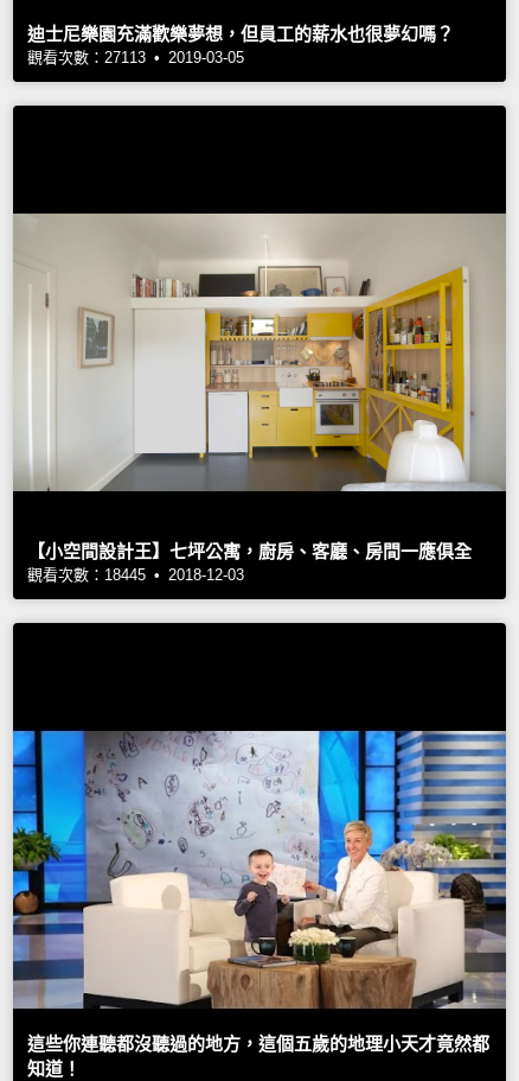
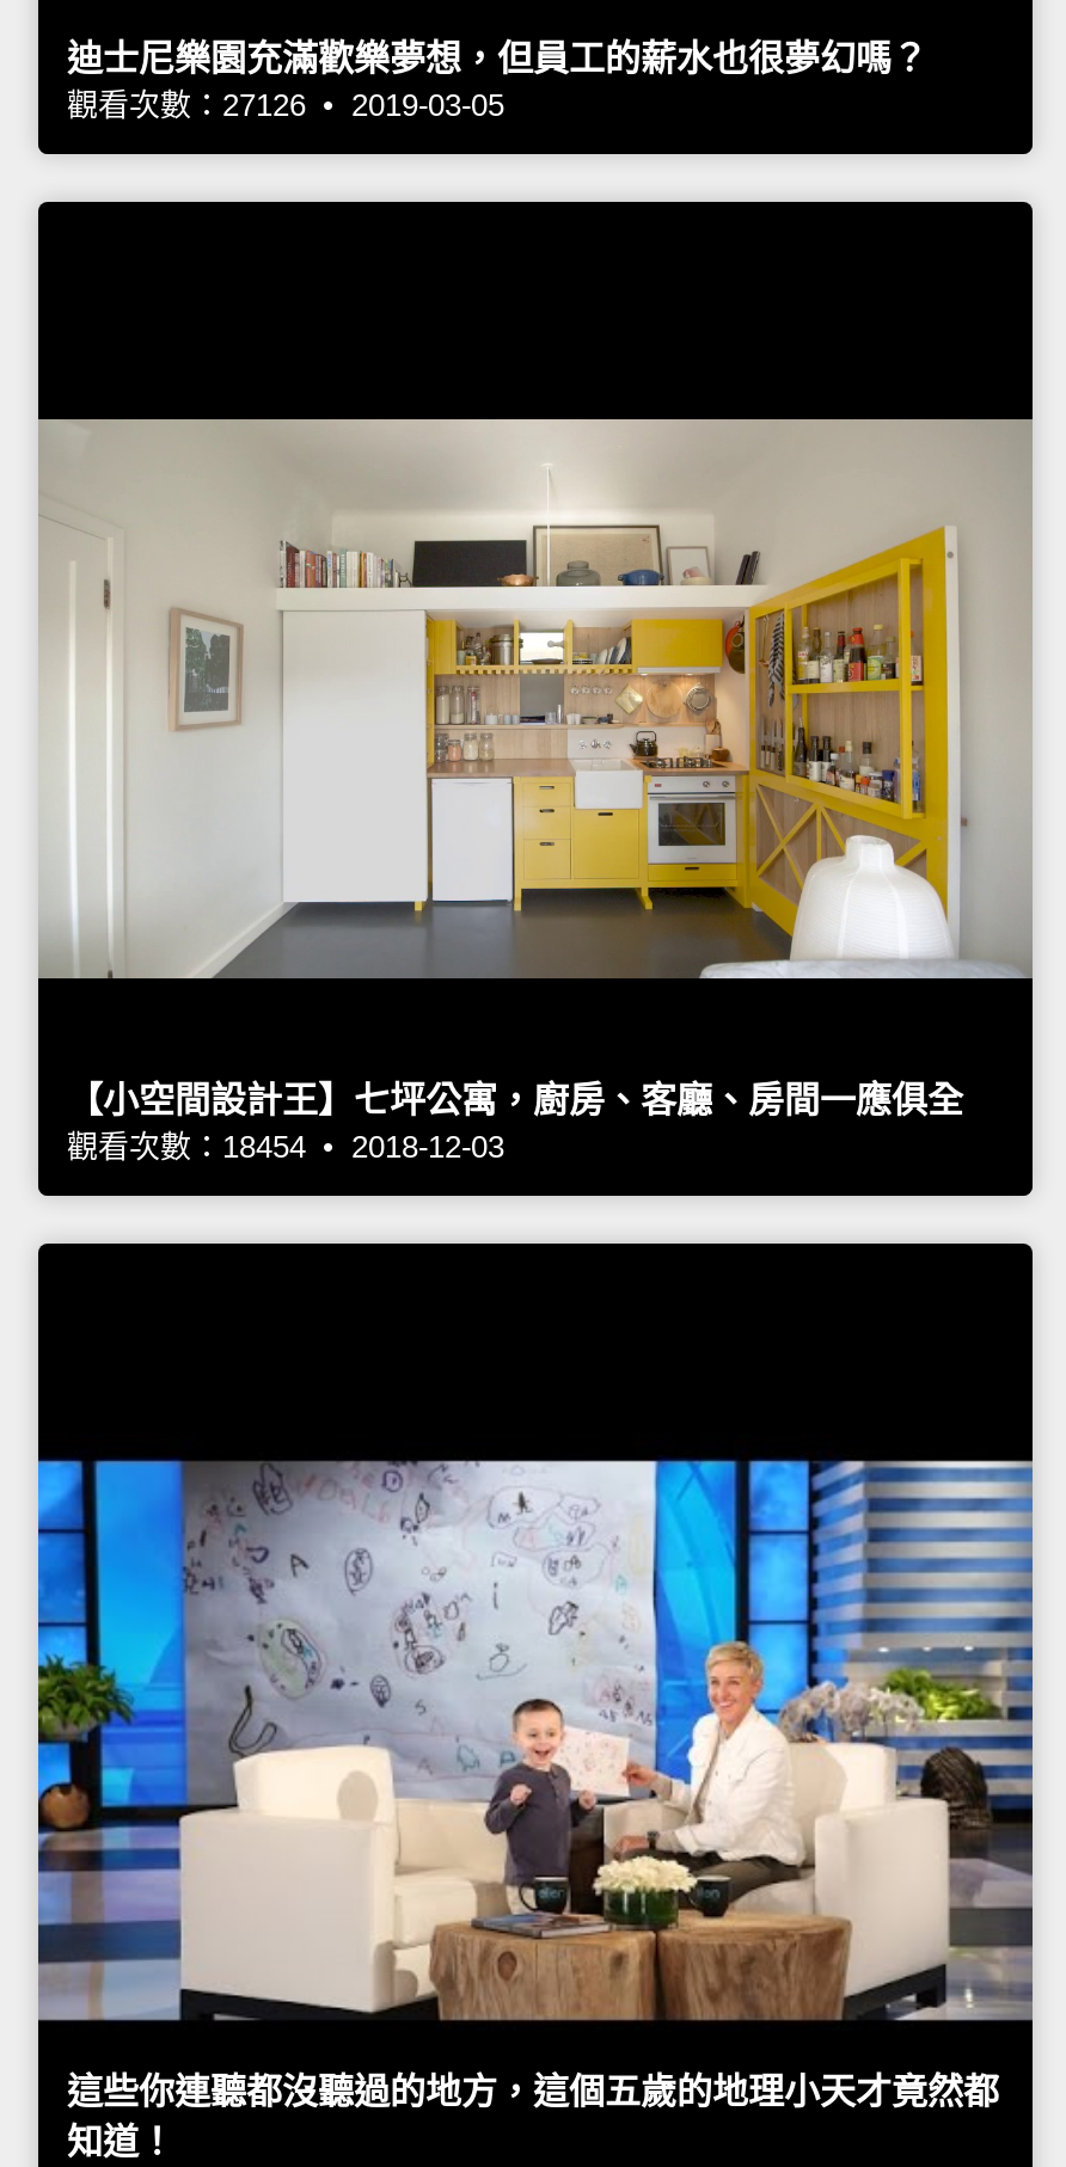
[27,48,244,66] 觀看次數：27113 • 2019-03-05 -> [67,87,504,123] 觀看次數：27126 • 2019-03-05
[27,565,244,583] 觀看次數：18445 • 2018-12-03 -> [67,1129,504,1165] 觀看次數：18454 • 2018-12-03

